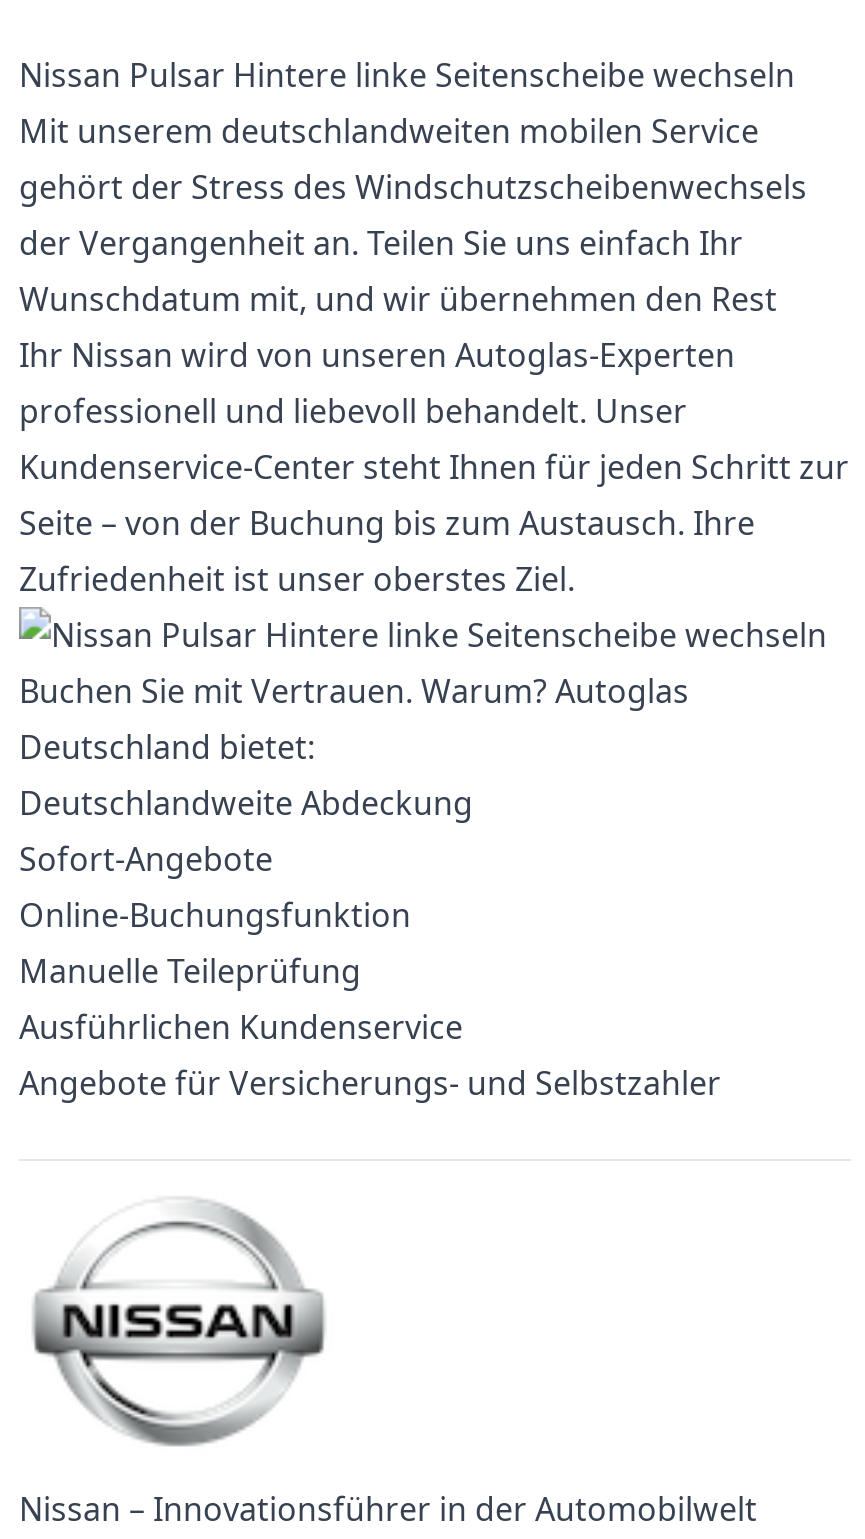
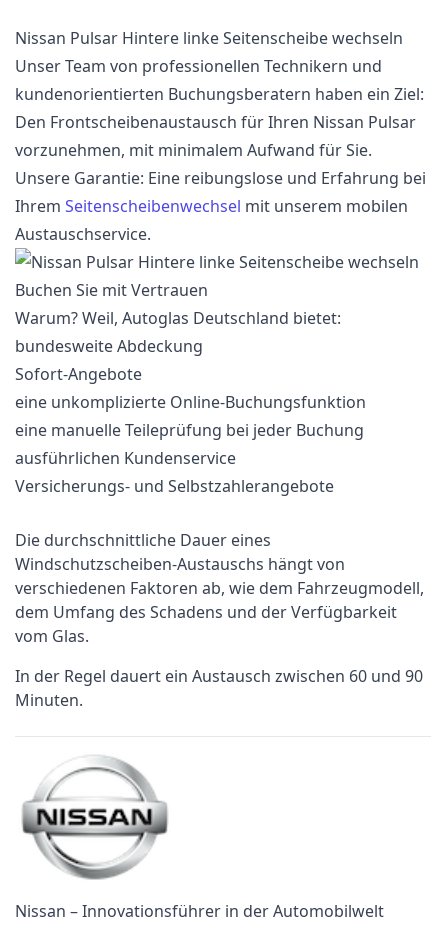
[19,109,849,601] Mit unserem deutschlandweiten mobilen Service | gehört der Stress des Windschutzscheibenwechsels | der Vergangenheit an. Teilen Sie uns einfach Ihr | Wunschdatum mit, und wir übernehmen den Rest | Ihr Nissan wird von unseren Autoglas-Experten | professionell und liebevoll behandelt. Unser | Kundenservice-Center steht Ihnen für jeden Schritt zur | Seite – von der Buchung bis zum Austausch. Ihre | Zufriedenheit ist unser oberstes Ziel. -> [15,55,426,245] Unser Team von professionellen Technikern und | kundenorientierten Buchungsberatern haben ein Ziel: | Den Frontscheibenaustausch für Ihren Nissan Pulsar | vorzunehmen, mit minimalem Aufwand für Sie. | Unsere Garantie: Eine reibungslose und Erfahrung bei | Ihrem Seitenscheibenwechsel mit unserem mobilen | Austauschservice.
[19,669,689,825] Buchen Sie mit Vertrauen. Warum? Autoglas | Deutschland bietet: | Deutschlandweite Abdeckung -> [15,279,341,357] Buchen Sie mit Vertrauen | Warum? Weil, Autoglas Deutschland bietet: | bundesweite Abdeckung
moved [19,837,273,881] -> [15,363,142,385]: Sofort-Angebote
[19,893,721,1105] Online-Buchungsfunktion | Manuelle Teileprüfung | Ausführlichen Kundenservice | Angebote für Versicherungs- und Selbstzahler -> [15,391,424,711] eine unkomplizierte Online-Buchungsfunktion | eine manuelle Teileprüfung bei jeder Buchung | ausführlichen Kundenservice | Versicherungs- und Selbstzahlerangebote | Die durchschnittliche Dauer eines | Windschutzscheiben-Austauschs hängt von | verschiedenen Faktoren ab, wie dem Fahrzeugmodell, | dem Umfang des Schadens und der Verfügbarkeit | vom Glas. | In der Regel dauert ein Austausch zwischen 60 und 90 | Minuten.

